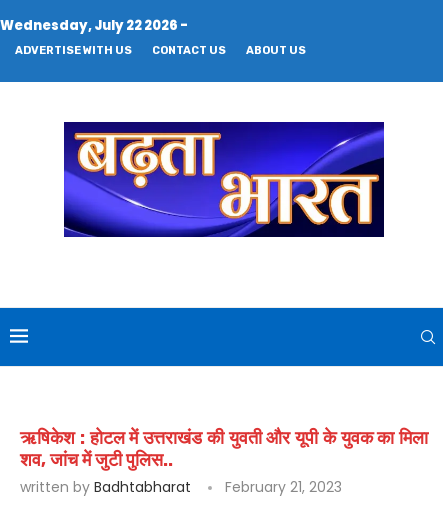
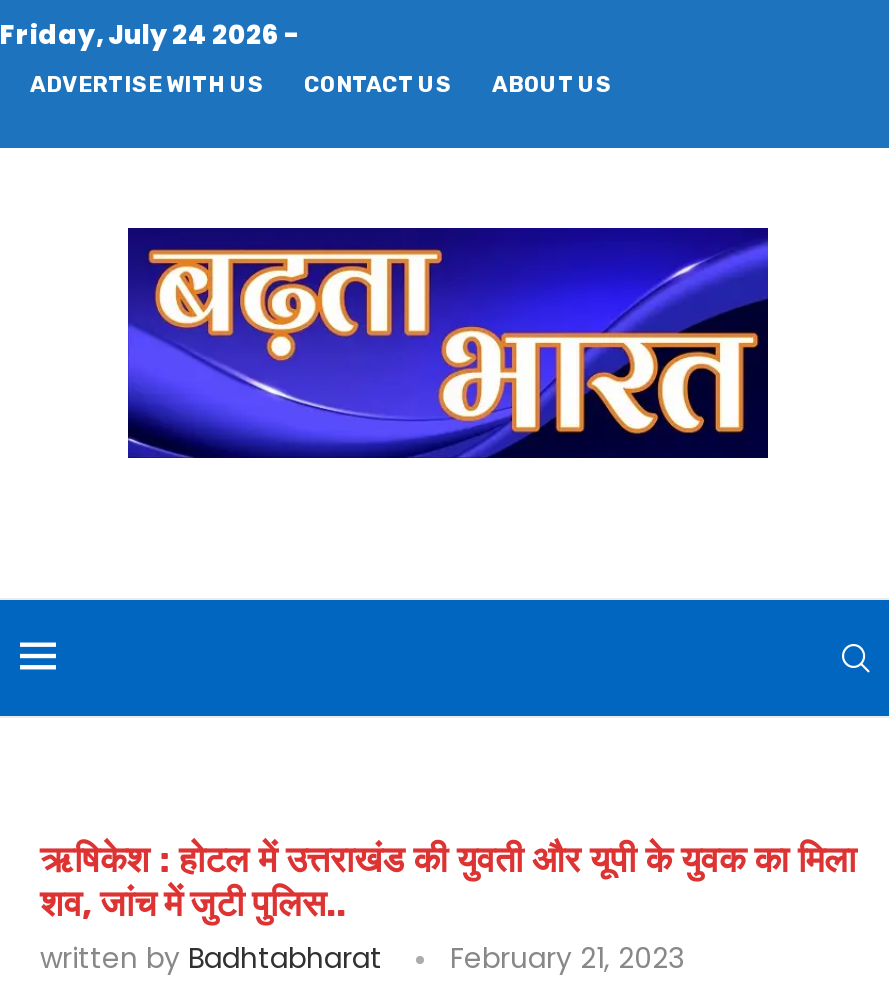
[0,16,188,35] Wednesday, July 22 2026 - -> [0,16,300,54] Friday, July 24 2026 -

